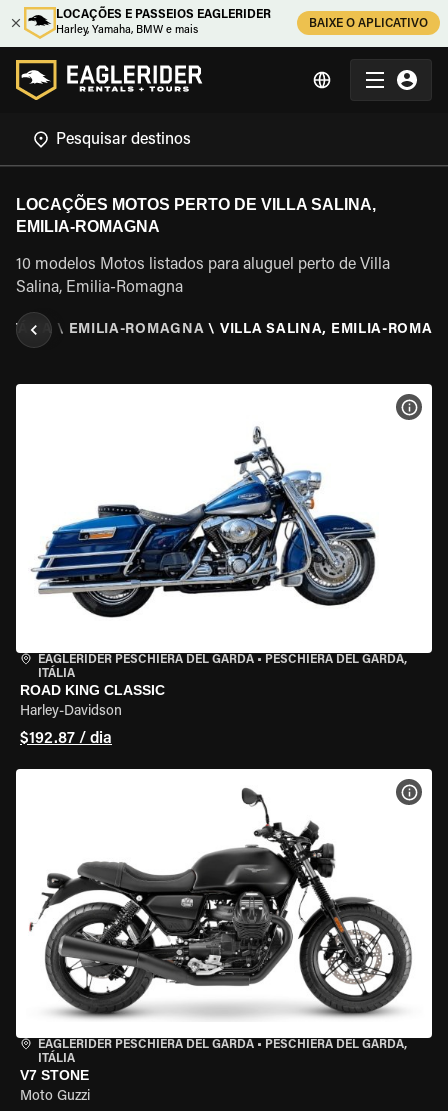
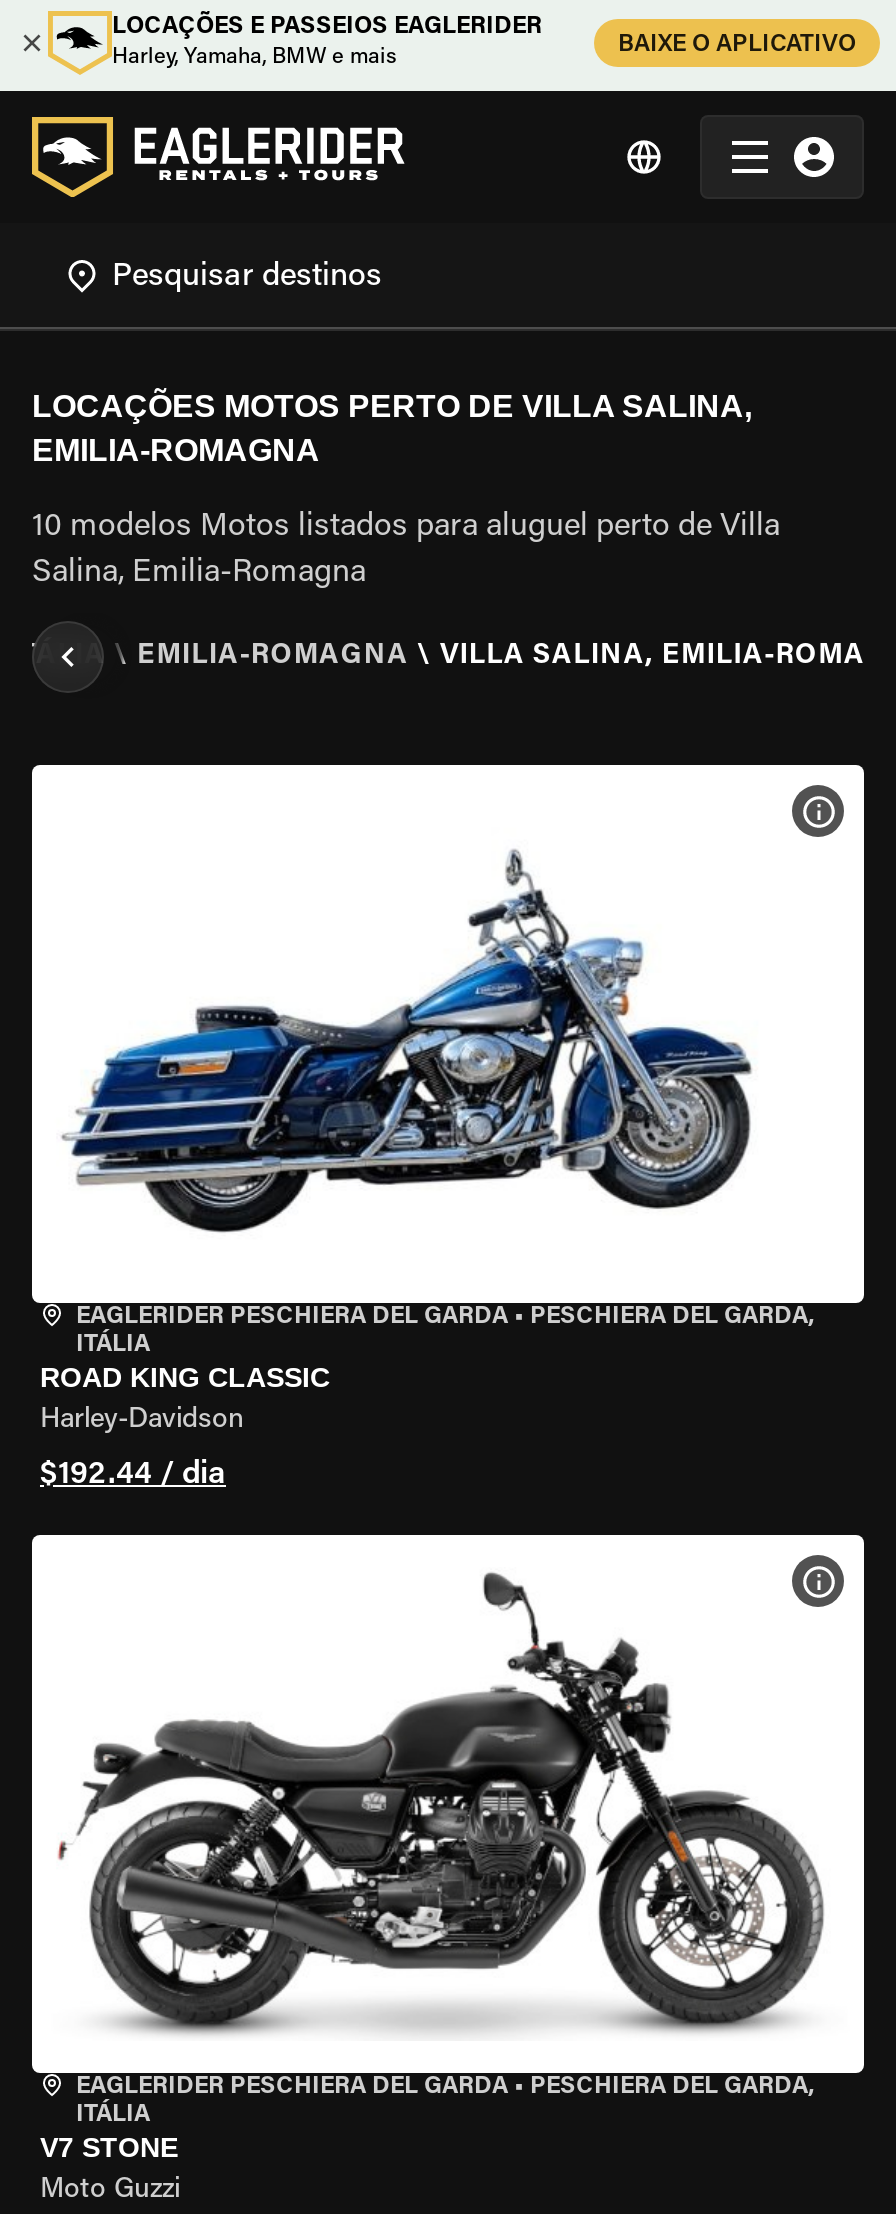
[20,731,112,747] $192.87 / dia -> [40,1459,226,1491] $192.44 / dia

